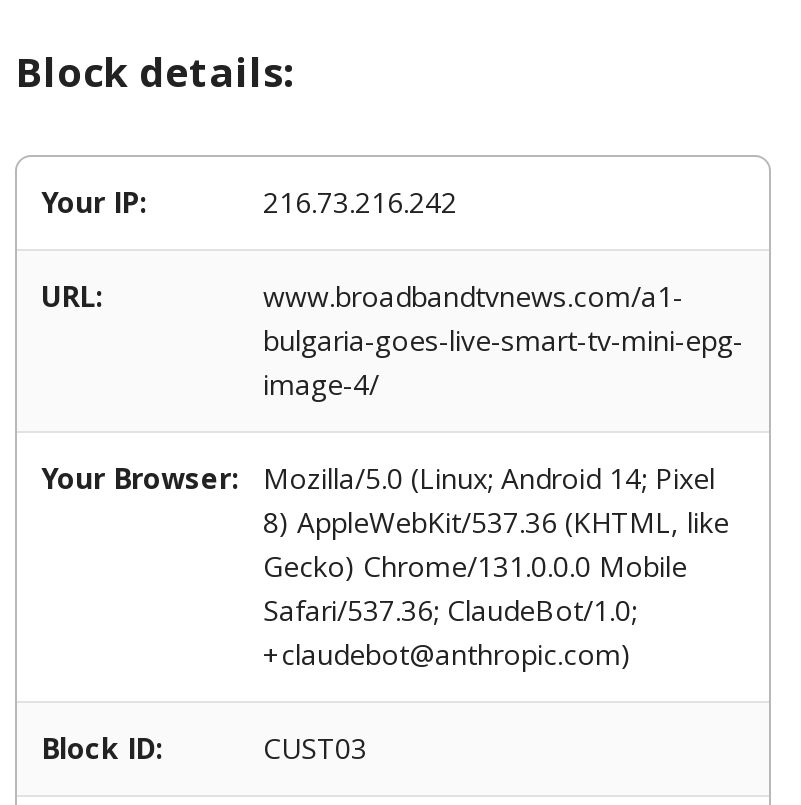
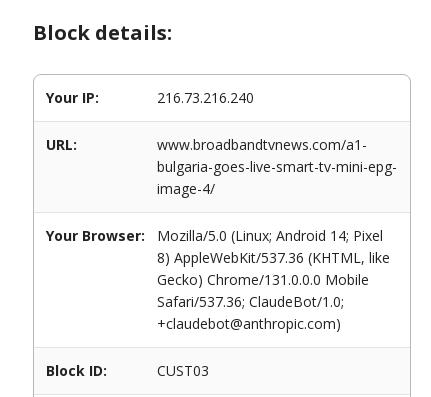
[263,183,457,221] 216.73.216.242 -> [157,88,254,107] 216.73.216.240

